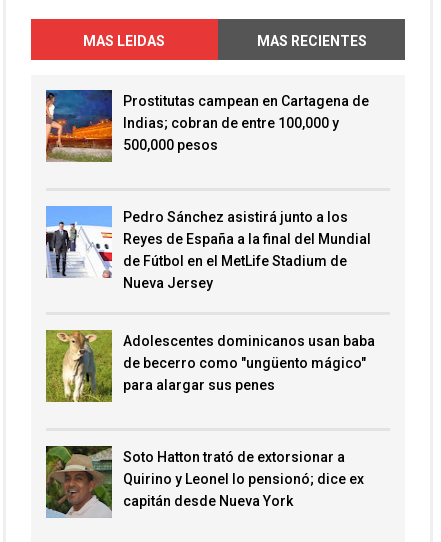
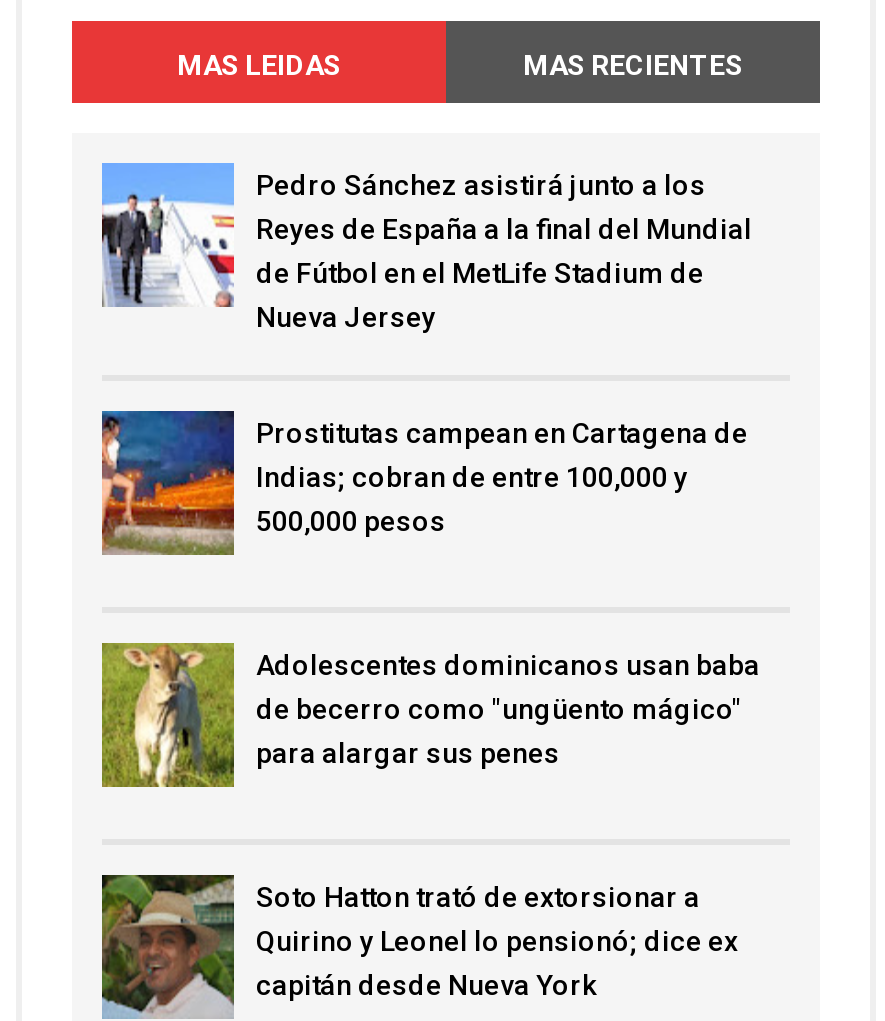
moved [45,89,369,163] -> [100,409,748,555]: [image] | Prostitutas campean en Cartagena de | Indias; cobran de entre 100,000 y | 500,000 pesos
moved [44,209,371,291] -> [98,169,752,333]: [image] | Pedro Sánchez asistirá junto a los | Reyes de España a la final del Mundial | de Fútbol en el MetLife Stadium de | Nueva Jersey

